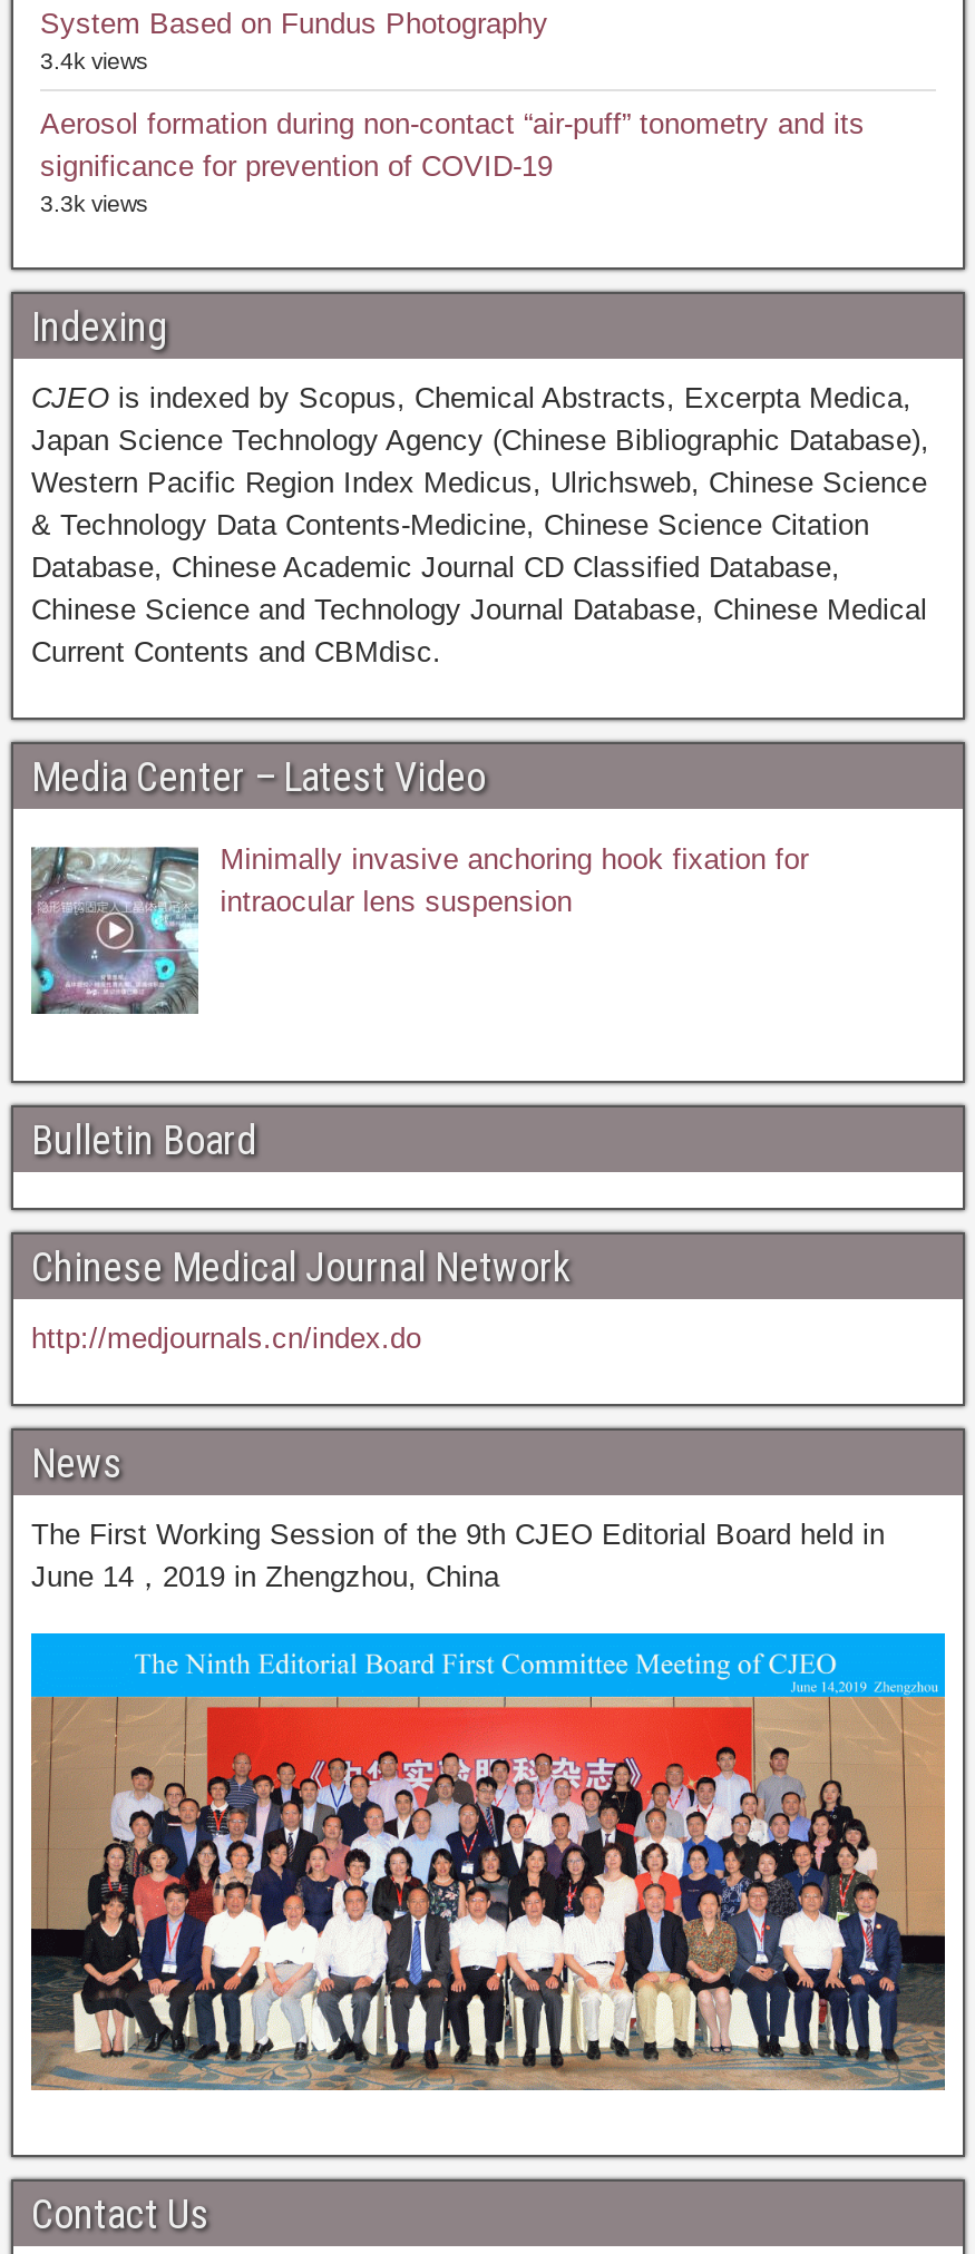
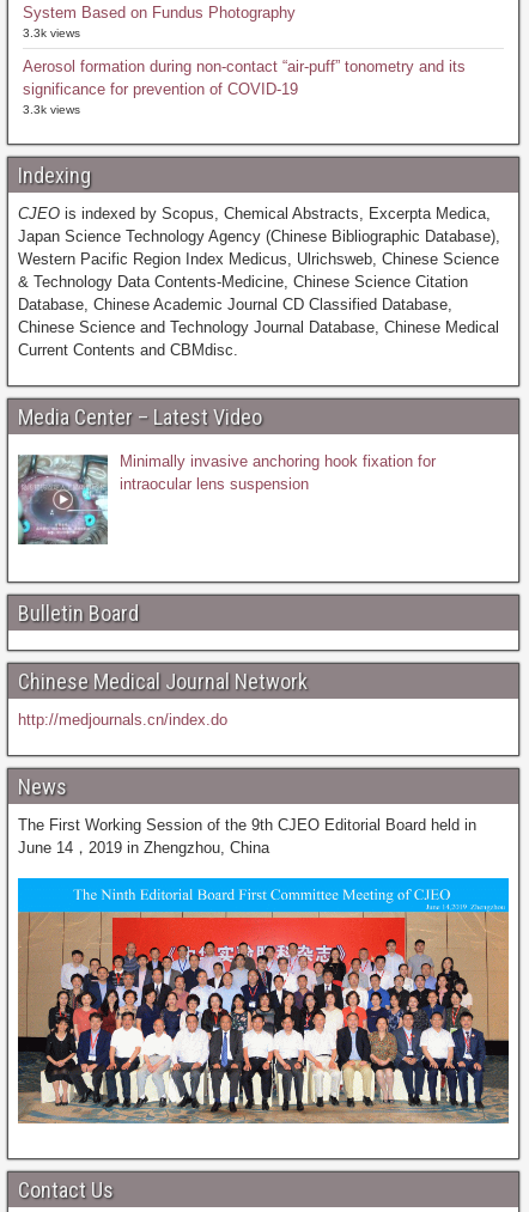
[40,49,147,74] 3.4k views -> [23,26,80,39] 3.3k views

